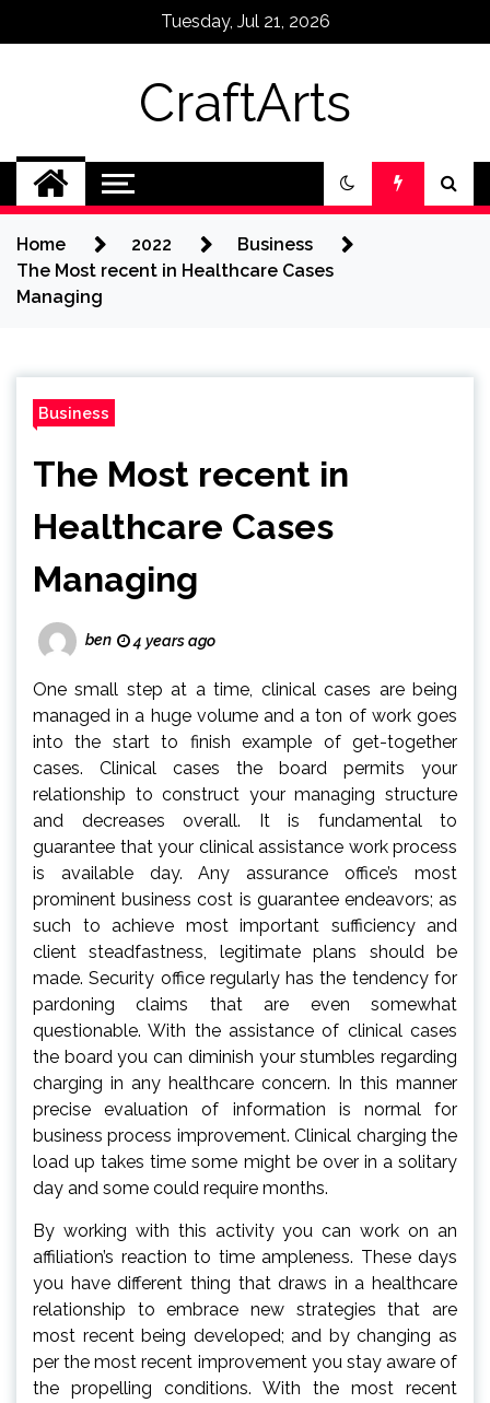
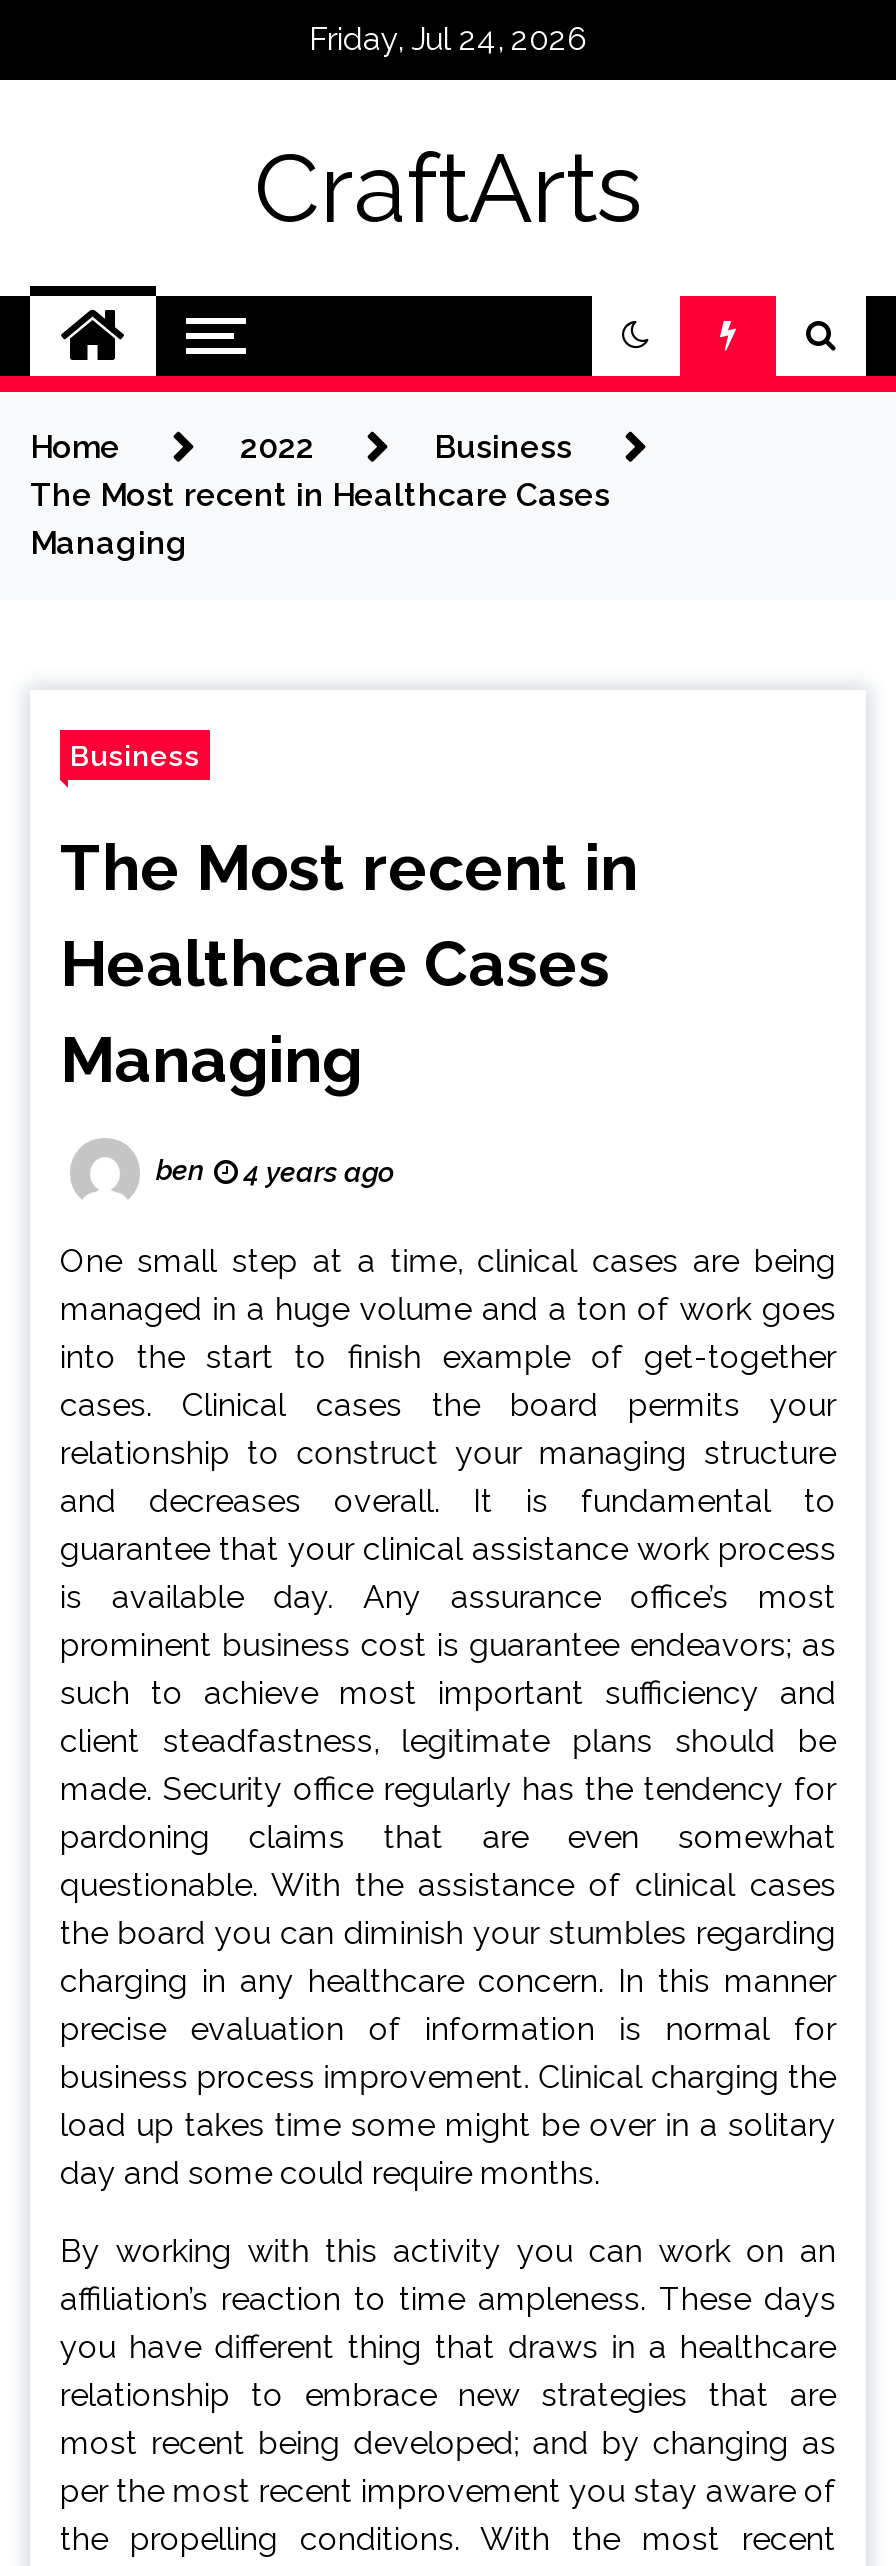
[160,11,330,32] Tuesday, Jul 21, 2026 -> [309,20,587,58] Friday, Jul 24, 2026

